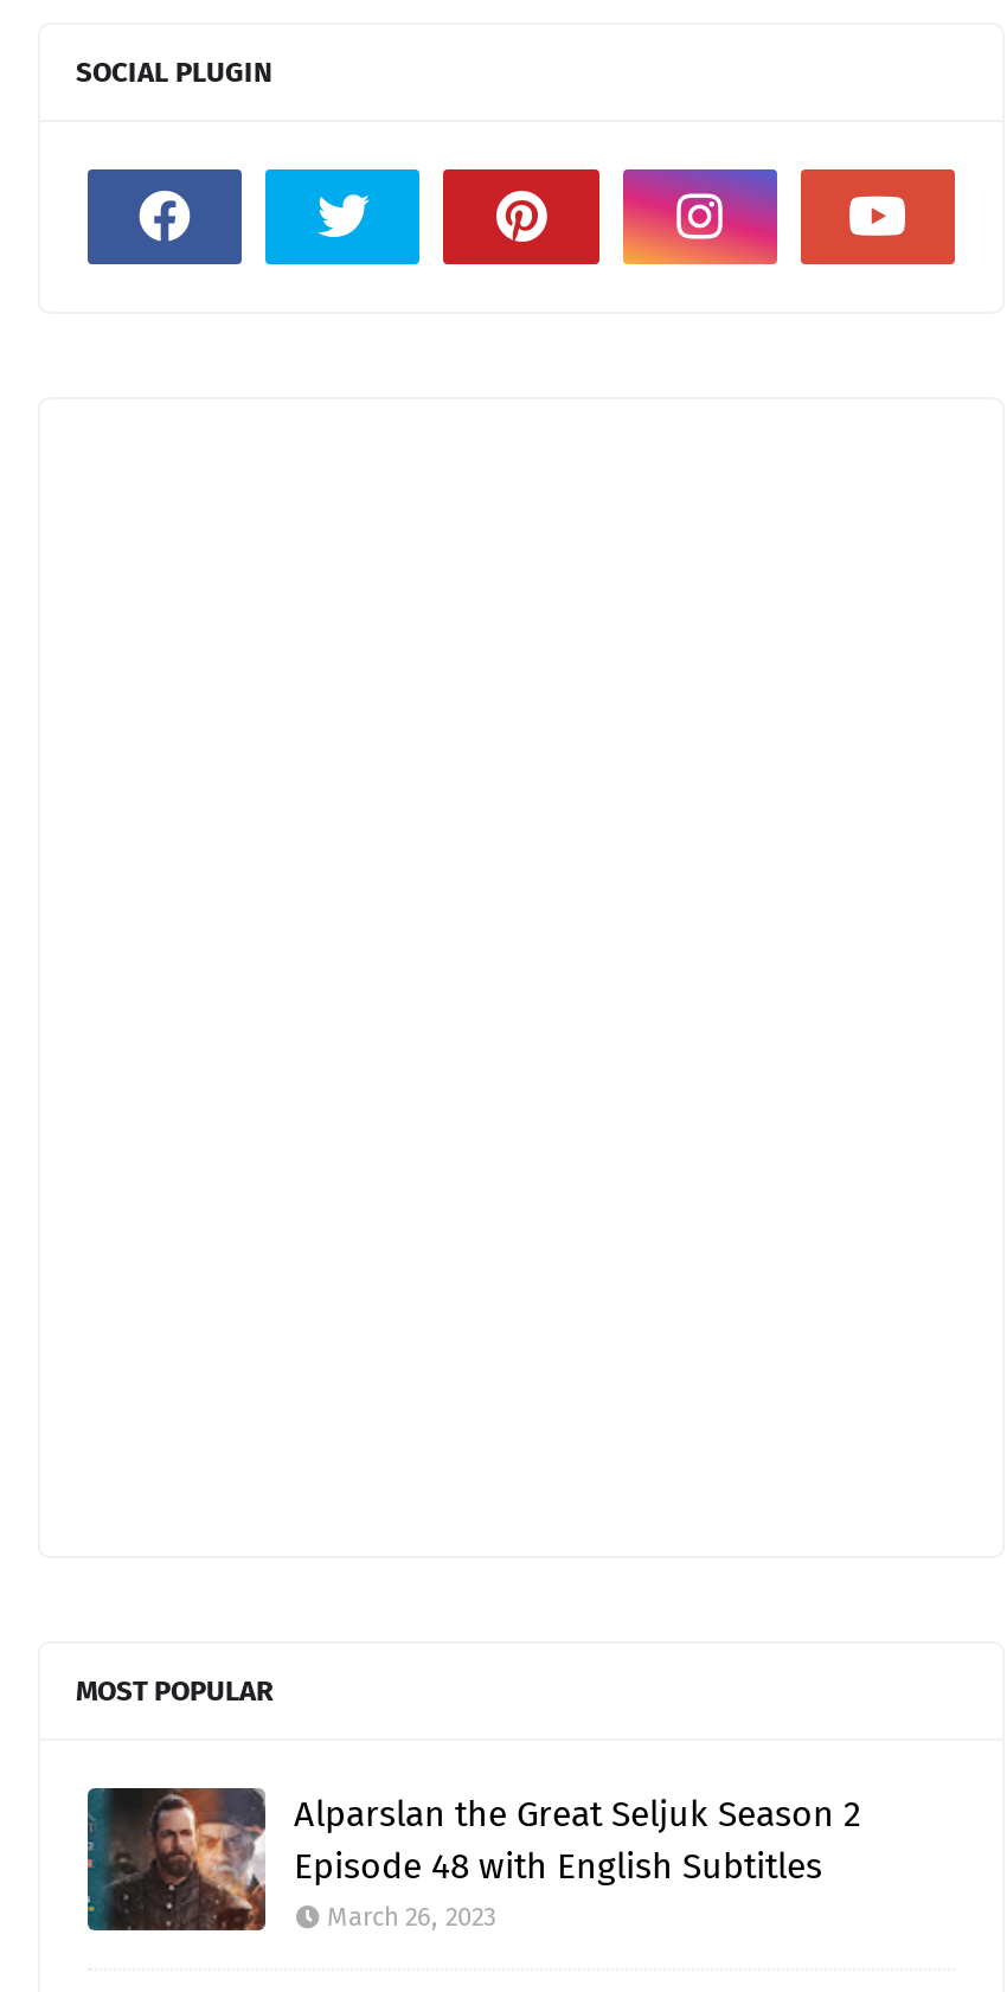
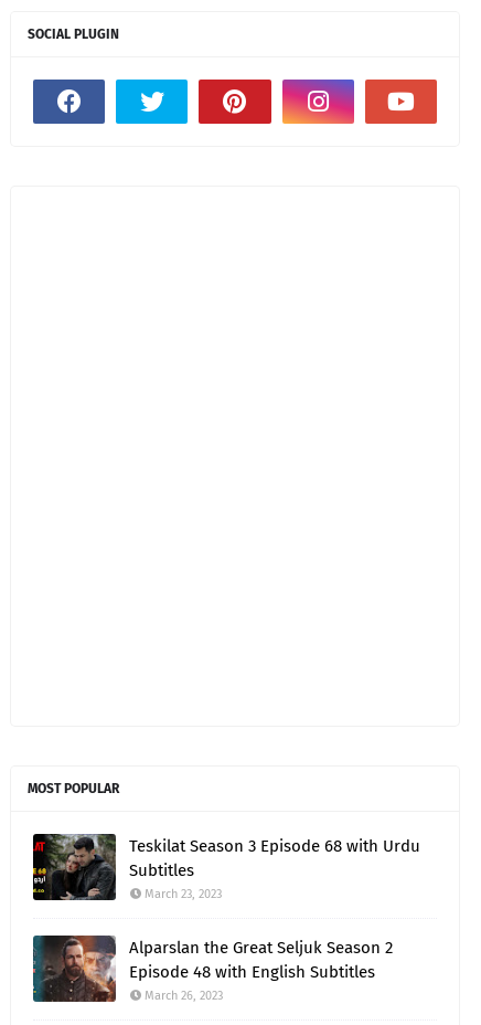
none -> [32,833,420,902] [image] | Teskilat Season 3 Episode 68 with Urdu | Subtitles | March 23, 2023

